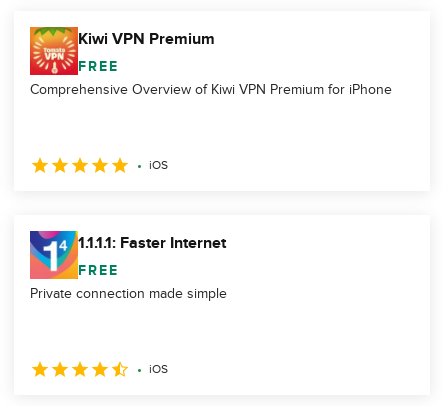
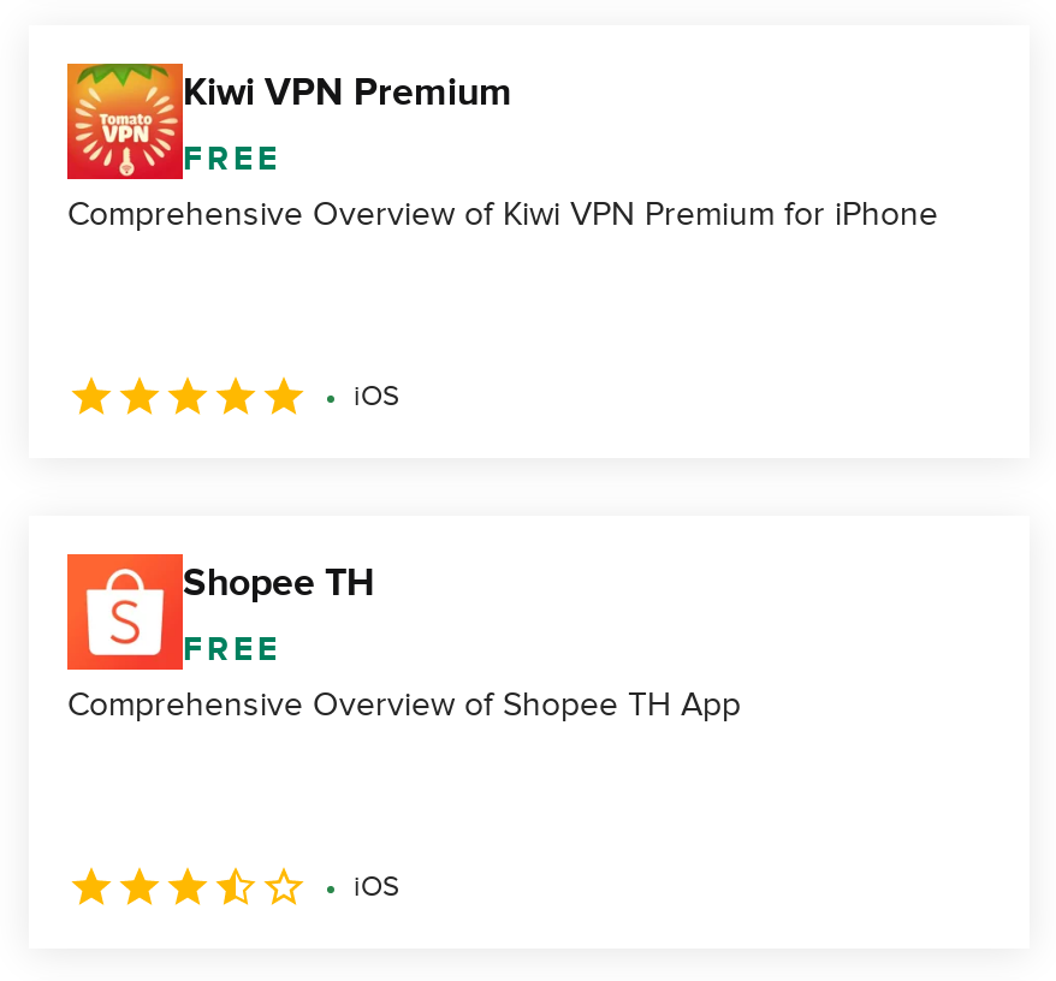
[29,230,226,278] [image] | 1.1.1.1: Faster Internet -> [65,552,375,667] [image] | Shopee TH
[30,285,227,302] Private connection made simple -> [67,684,741,725] Comprehensive Overview of Shopee TH App

